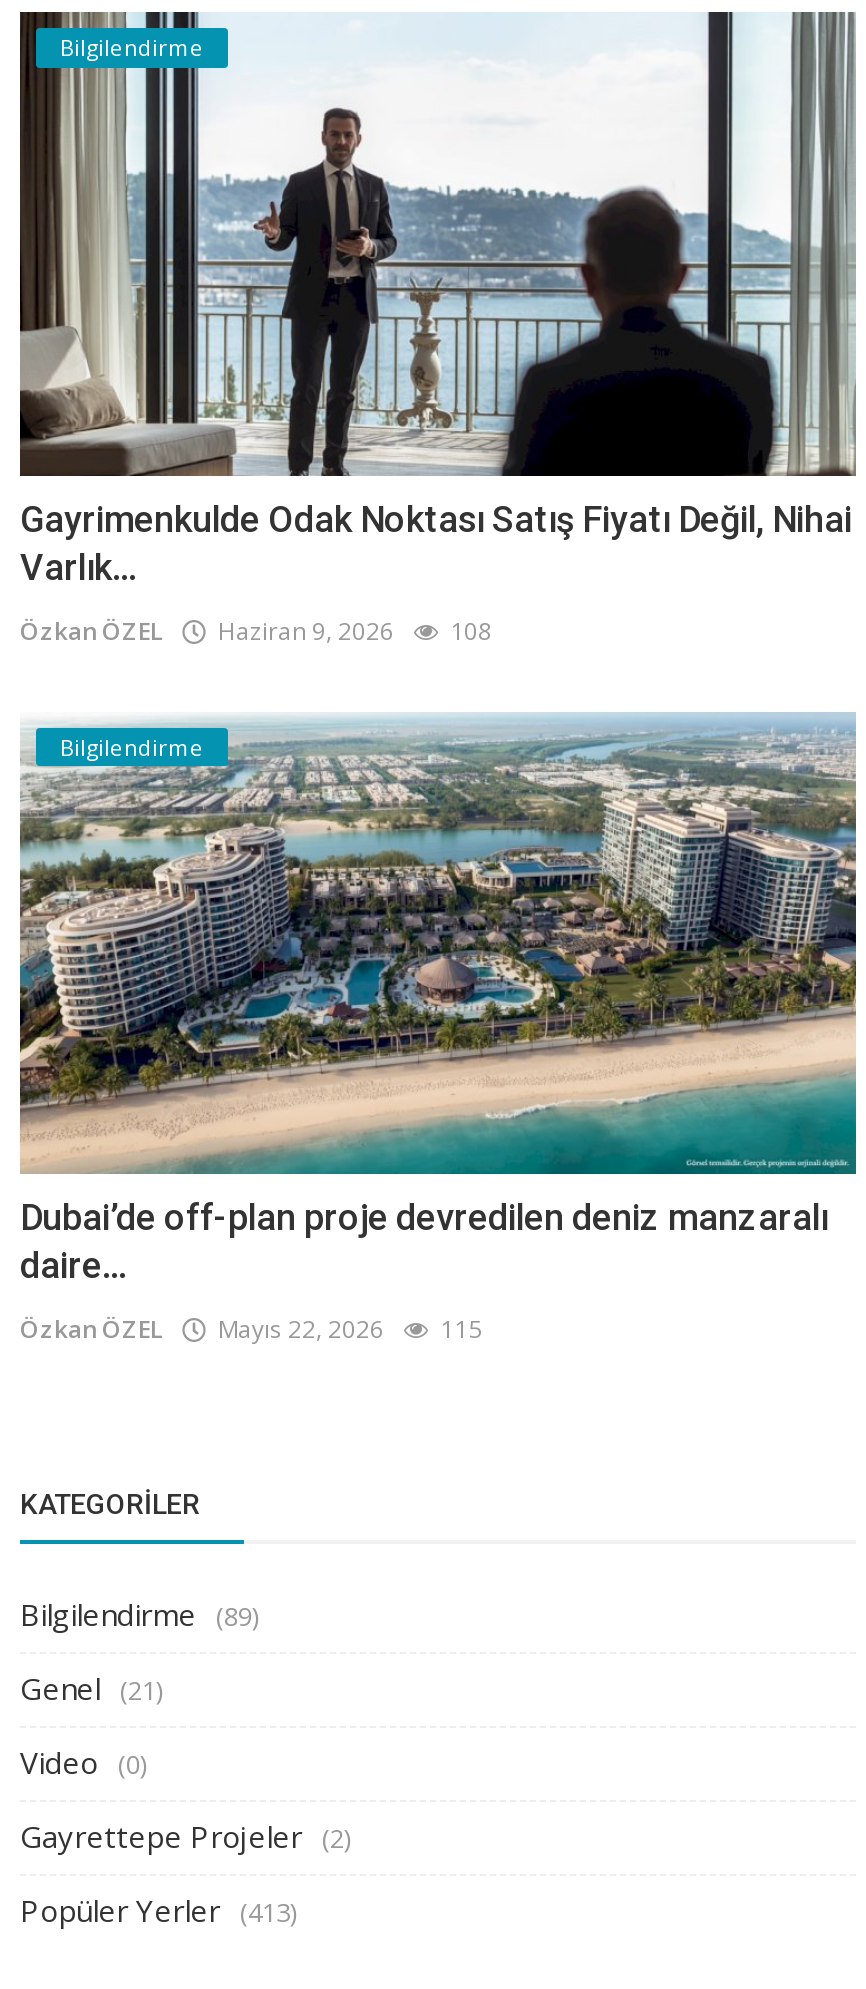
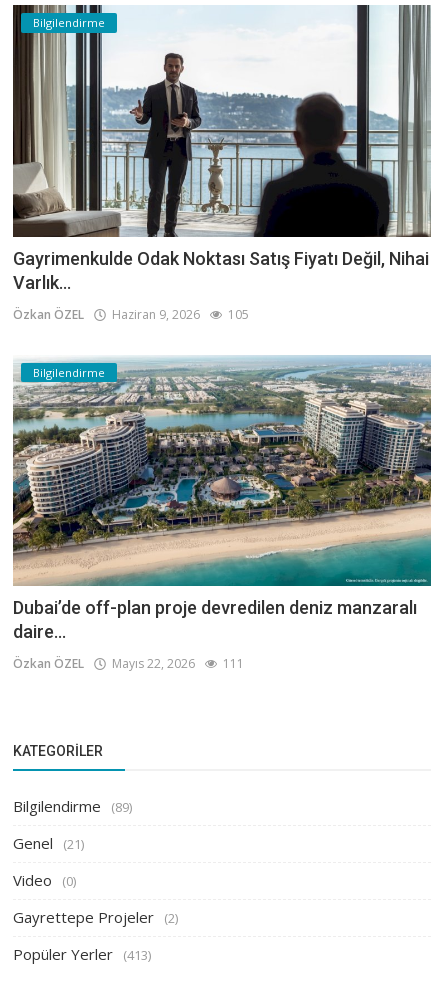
[20,613,492,647] Özkan ÖZEL Haziran 9, 2026 108 -> [13,306,249,323] Özkan ÖZEL Haziran 9, 2026 105
[20,1312,482,1346] Özkan ÖZEL Mayıs 22, 2026 115 -> [13,655,244,672] Özkan ÖZEL Mayıs 22, 2026 111

